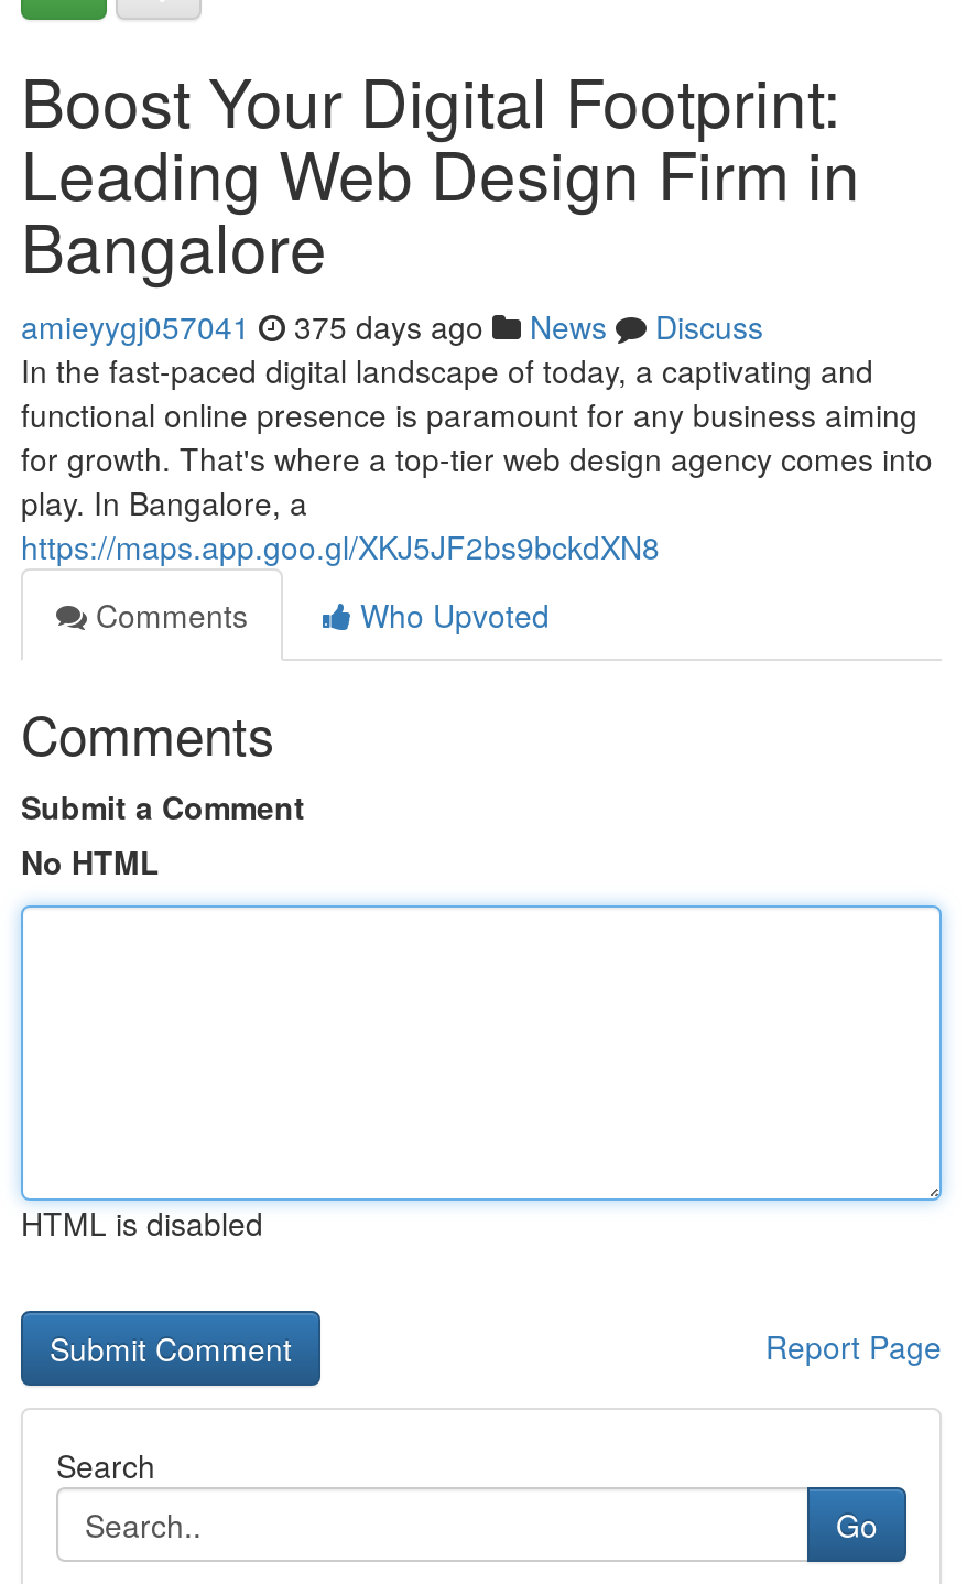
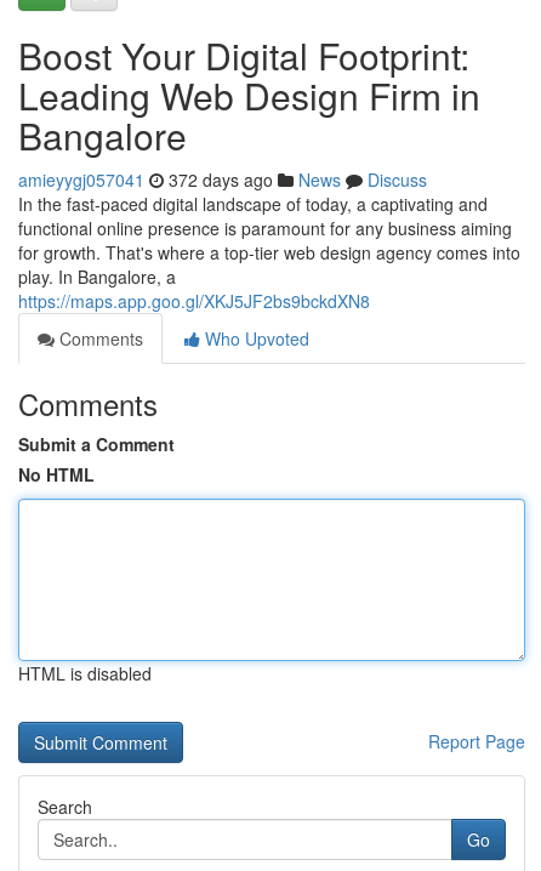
[21,304,763,348] amieyygj057041 375 days ago News Discuss -> [18,167,427,192] amieyygj057041 372 days ago News Discuss

